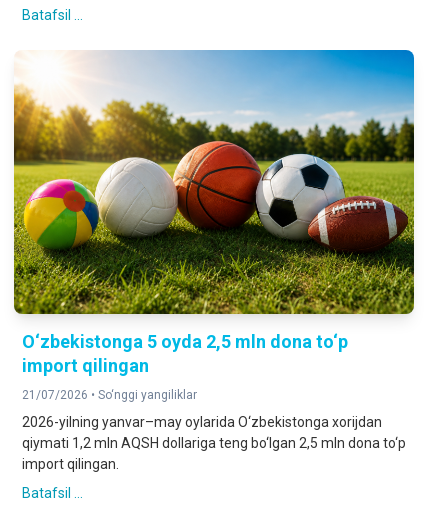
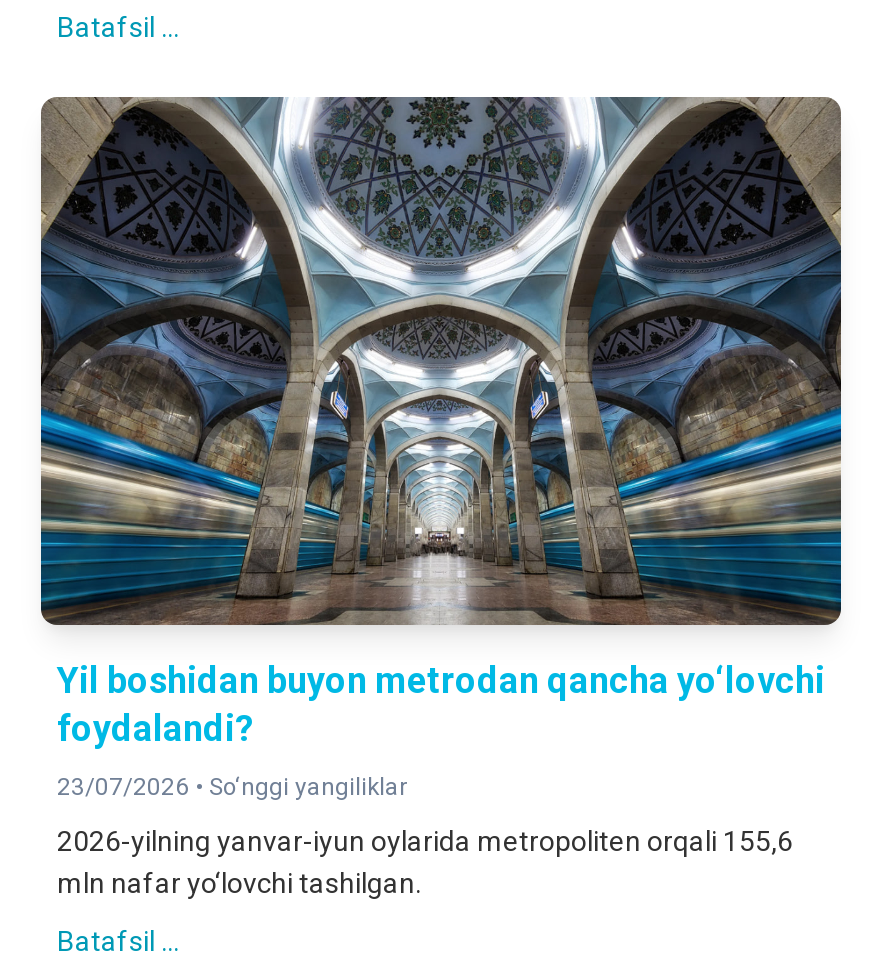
[13,49,415,376] [image] | O‘zbekistonga 5 oyda 2,5 mln dona to‘p | import qilingan -> [39,95,843,749] [image] | Yil boshidan buyon metrodan qancha yo‘lovchi | foydalandi?
[22,388,197,402] 21/07/2026 • So‘nggi yangiliklar -> [57,773,407,801] 23/07/2026 • So‘nggi yangiliklar
[22,414,406,472] 2026-yilning yanvar–may oylarida O‘zbekistonga xorijdan | qiymati 1,2 mln AQSH dollariga teng bo‘lgan 2,5 mln dona to‘p | import qilingan. -> [57,825,793,899] 2026-yilning yanvar-iyun oylarida metropoliten orqali 155,6 | mln nafar yo‘lovchi tashilgan.

